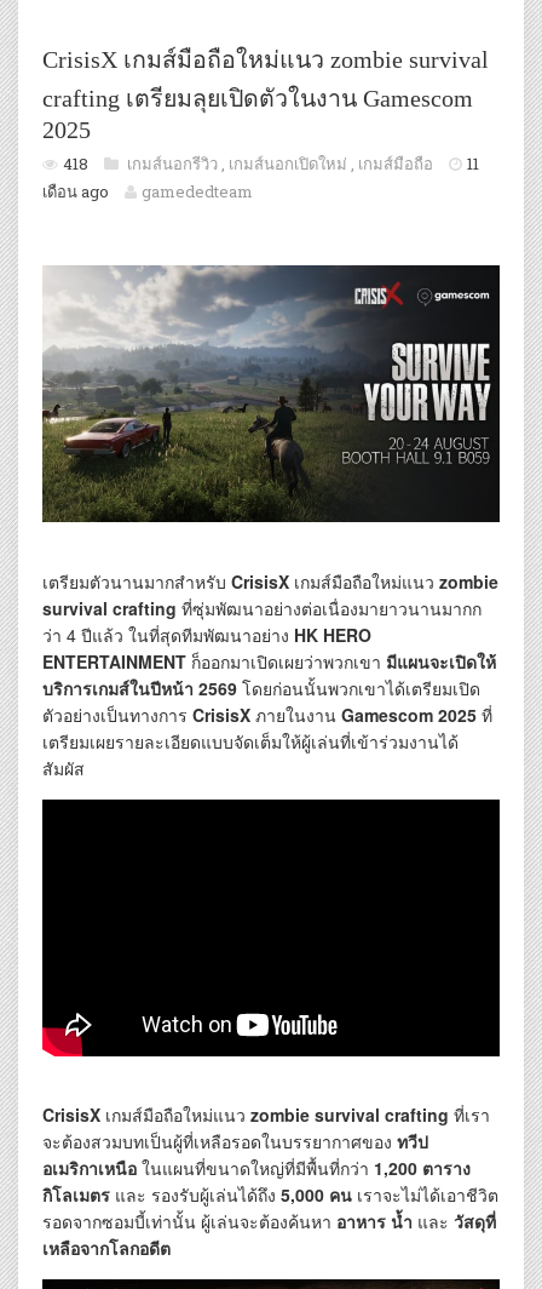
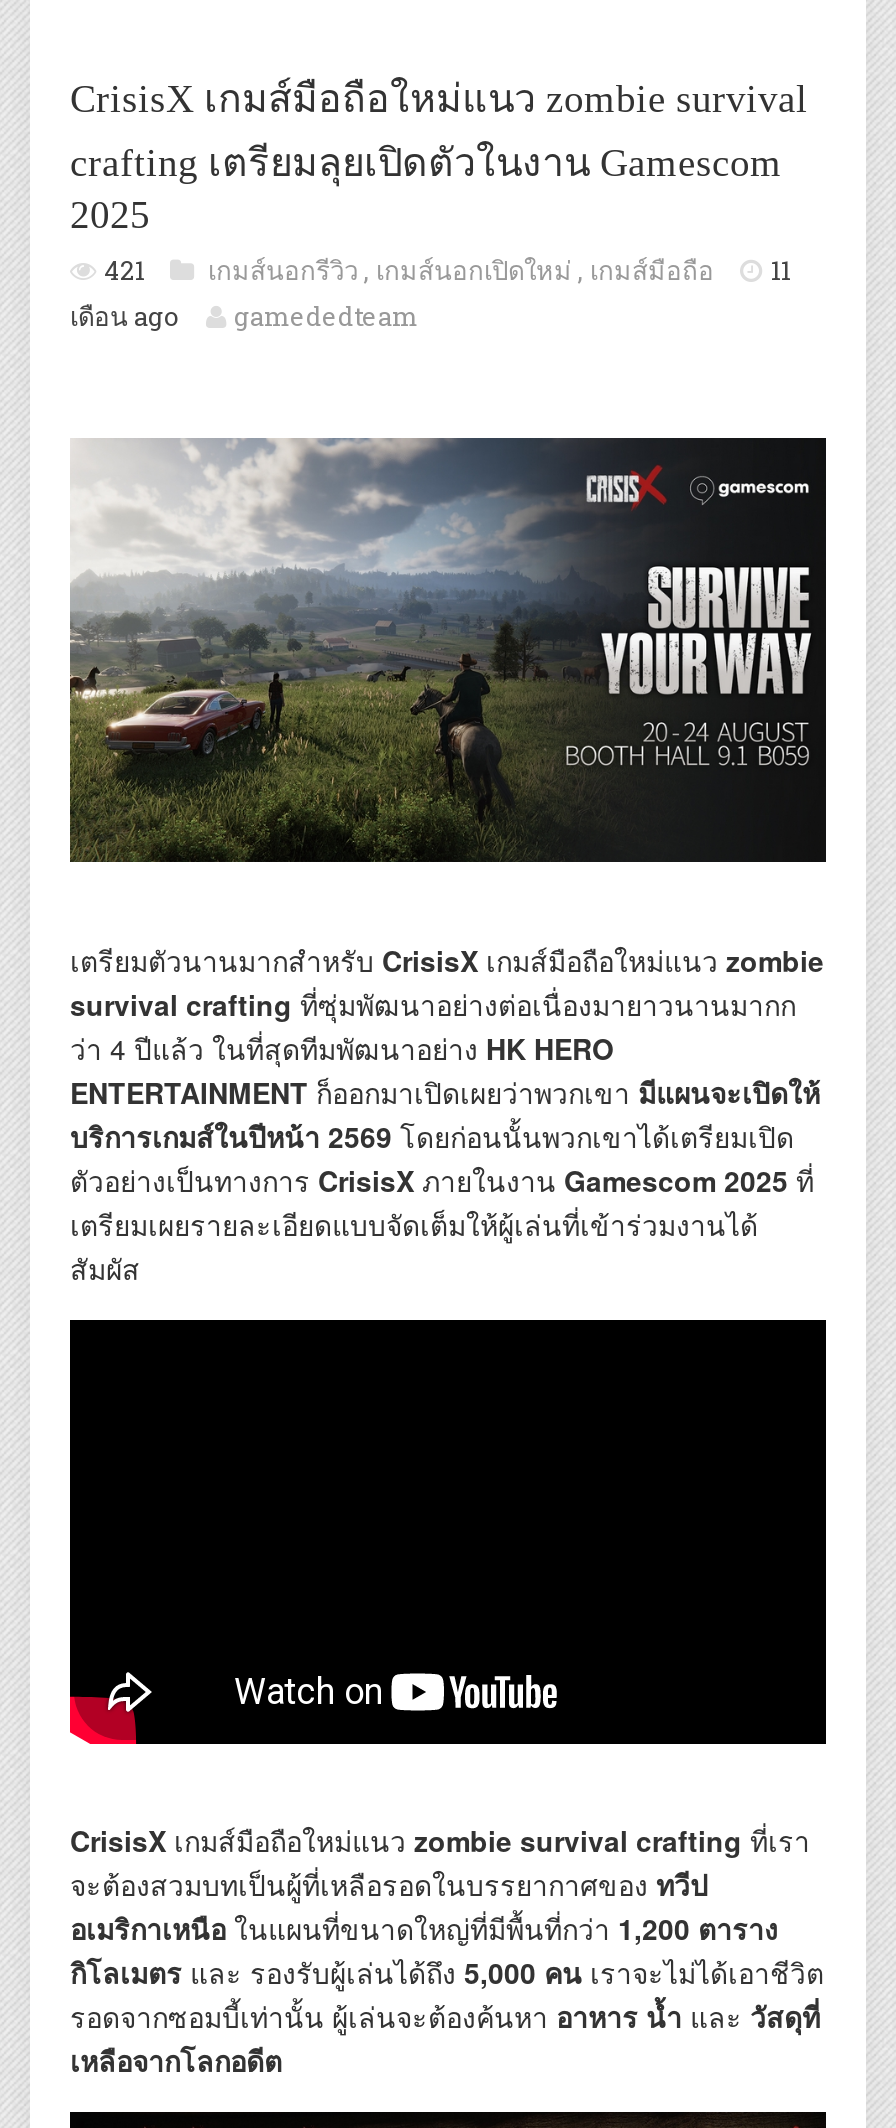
[63,152,479,174] 418 เกมส์นอกรีวิว,เกมส์นอกเปิดใหม่,เกมส์มือถือ 11 -> [104,251,790,287] 421 เกมส์นอกรีวิว,เกมส์นอกเปิดใหม่,เกมส์มือถือ 11

